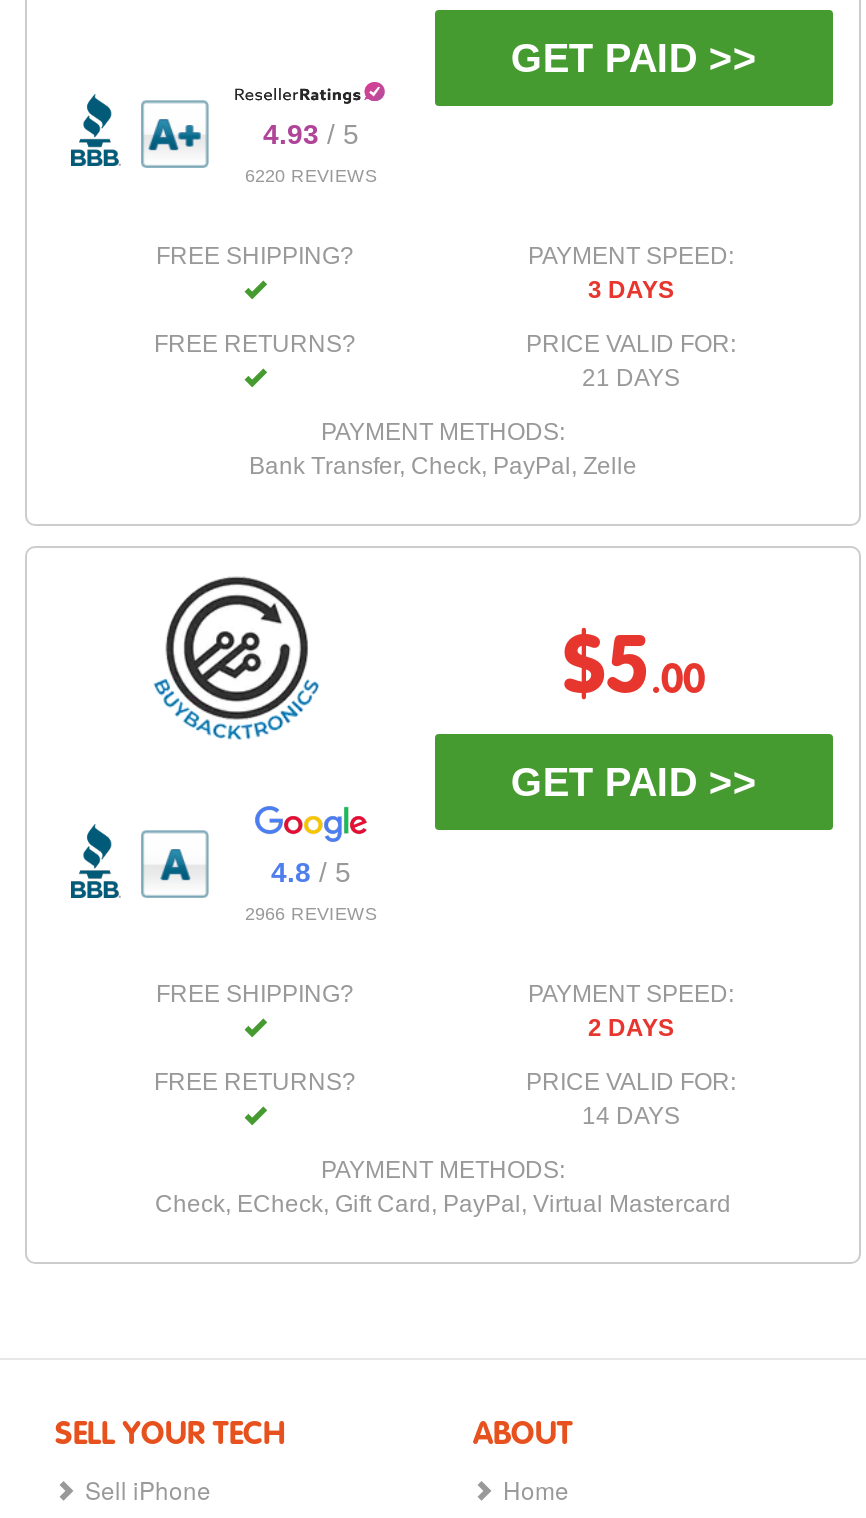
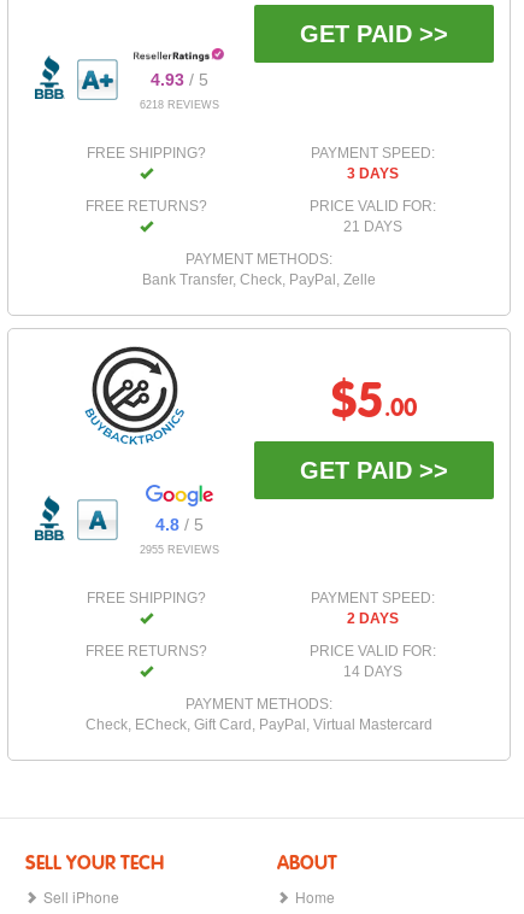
[245,167,377,187] 6220 REVIEWS -> [140,99,219,111] 6218 REVIEWS
[245,905,377,925] 2966 REVIEWS -> [140,544,219,556] 2955 REVIEWS

